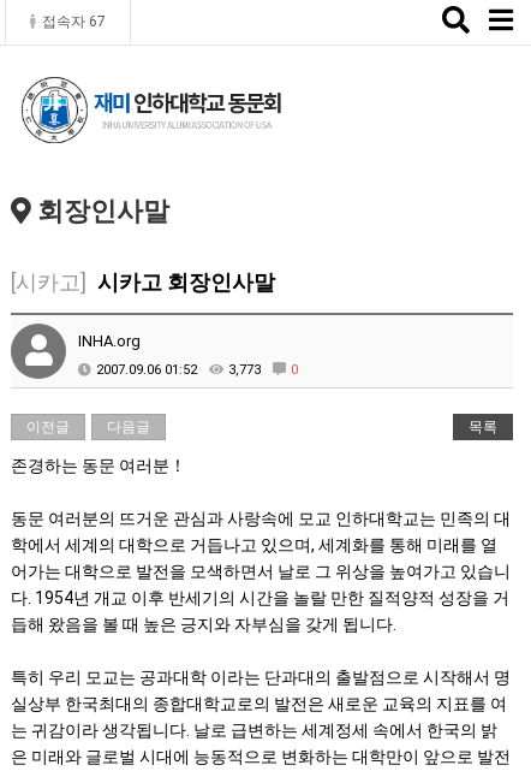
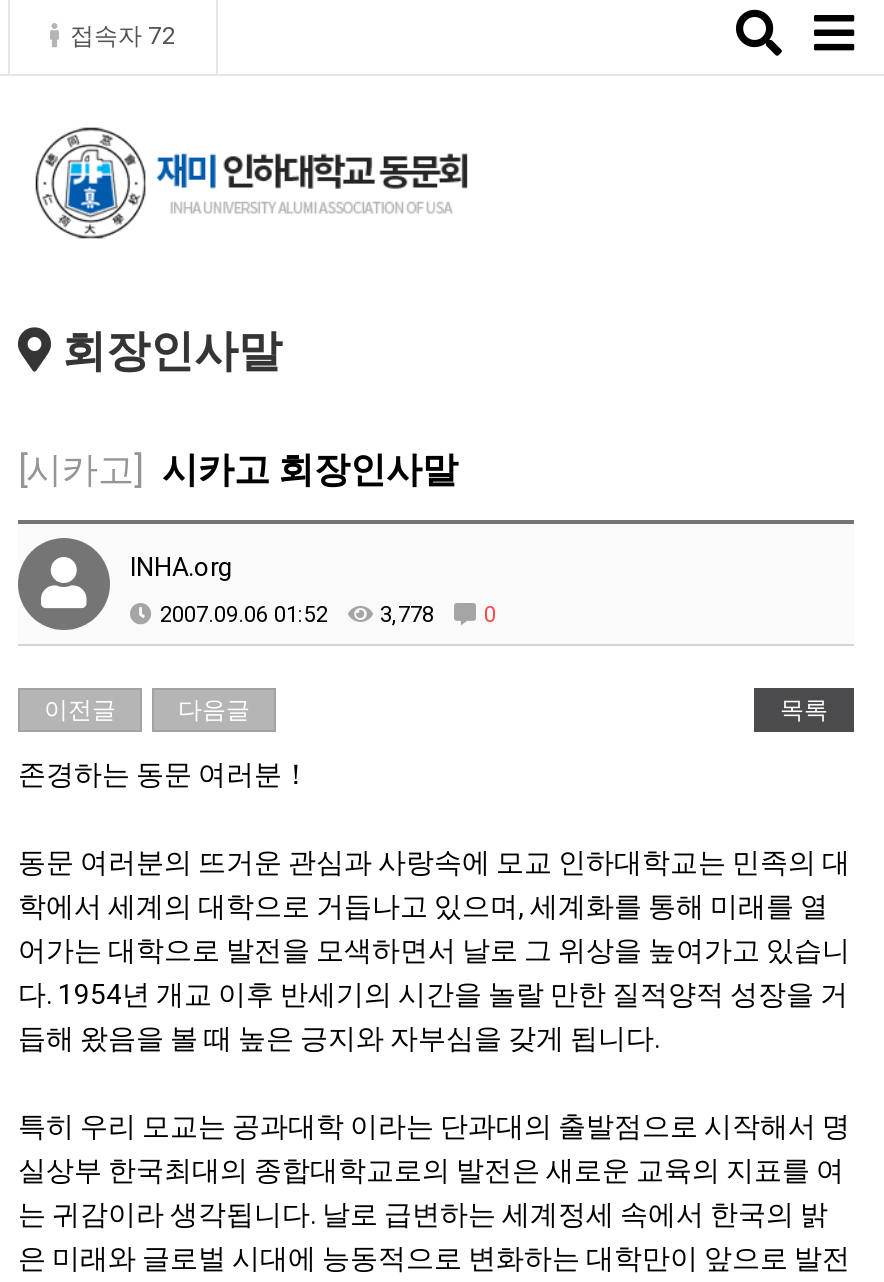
[42,13,106,30] 접속자 67 -> [70,22,176,50] 접속자 72
[96,362,298,378] 2007.09.06 01:52 3,773 0 -> [160,602,496,628] 2007.09.06 01:52 3,778 0

